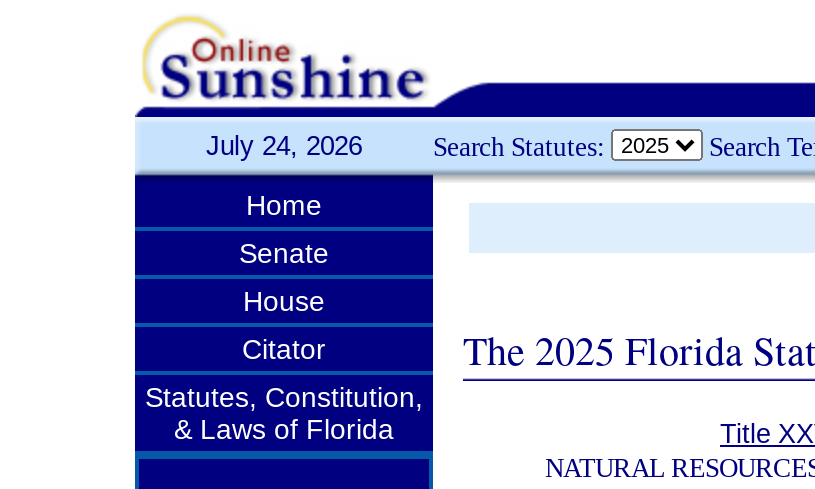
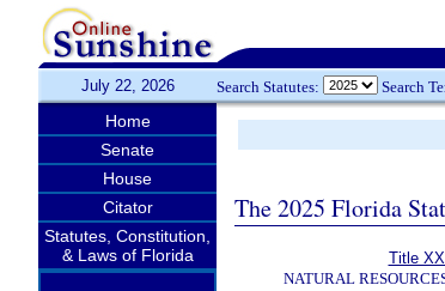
[206,131,362,161] July 24, 2026 -> [81,77,174,95] July 22, 2026

